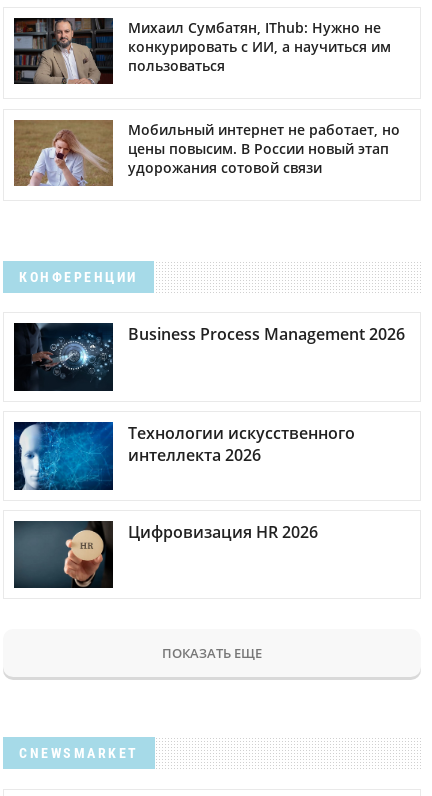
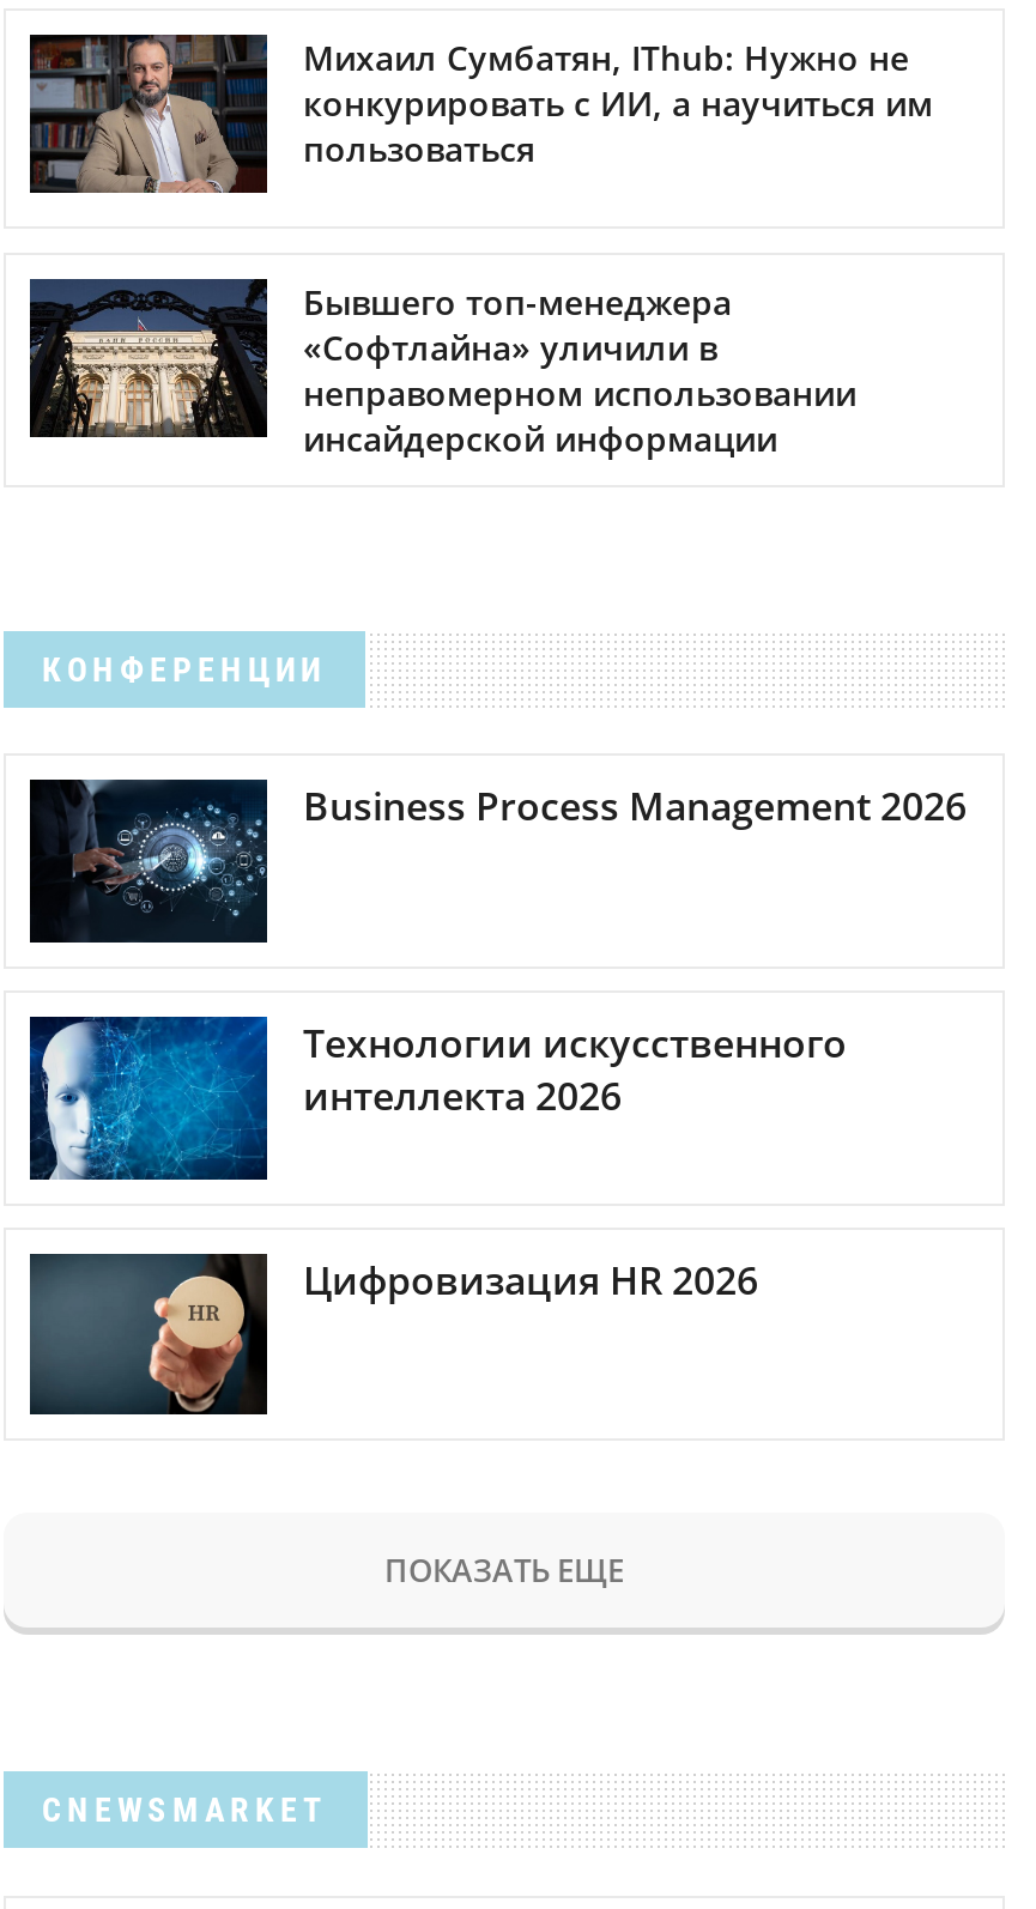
[13,119,400,187] [image] | Мобильный интернет не работает, но | цены повысим. В России новый этап | удорожания сотовой связи -> [28,277,856,461] [image] | Бывшего топ-менеджера | «Софтлайна» уличили в | неправомерном использовании | инсайдерской информации

